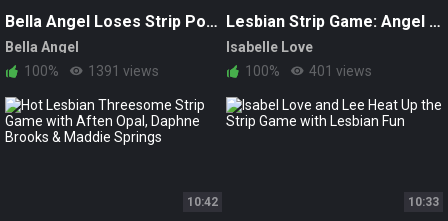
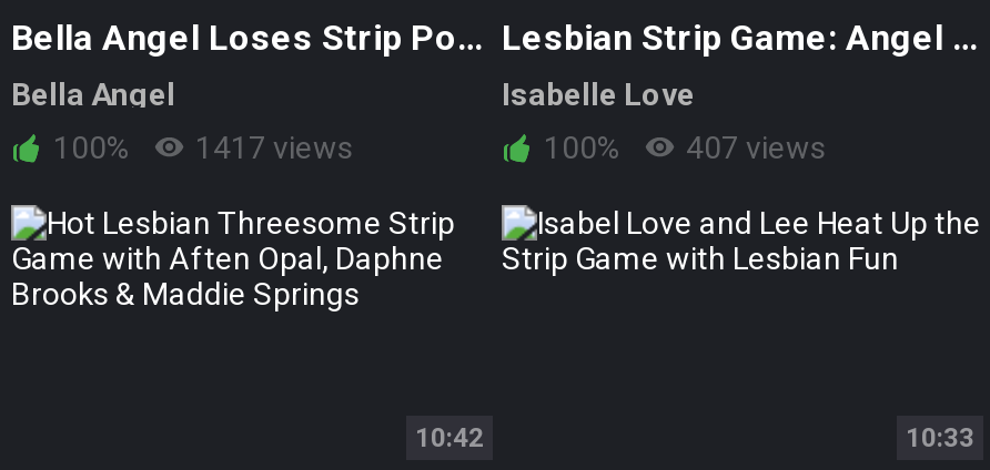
[24,63,159,79] 100% 1391 views -> [53,130,353,165] 100% 1417 views
[245,63,372,79] 100% 401 views -> [544,130,826,165] 100% 407 views

